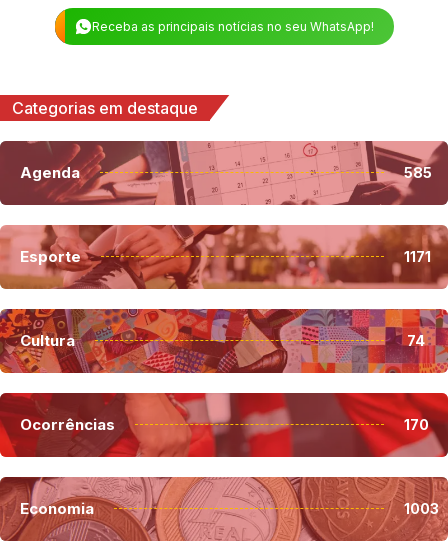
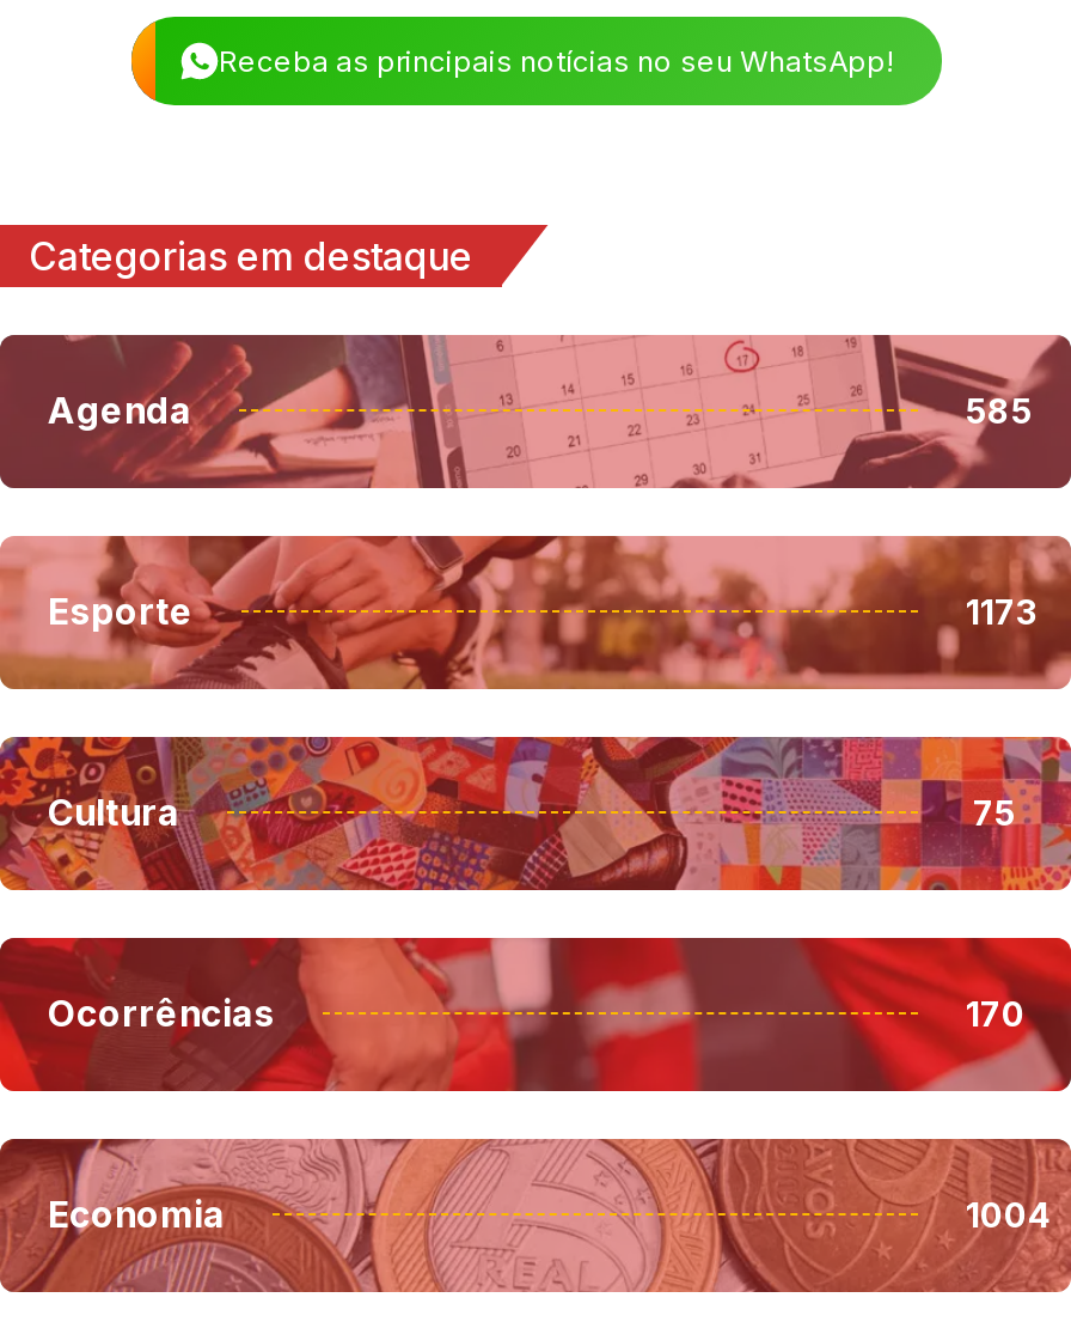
[404,248,431,265] 1171 -> [966,590,1038,631] 1173
[407,332,425,349] 74 -> [973,791,1016,832] 75
[404,500,439,517] 1003 -> [966,1193,1052,1234] 1004

